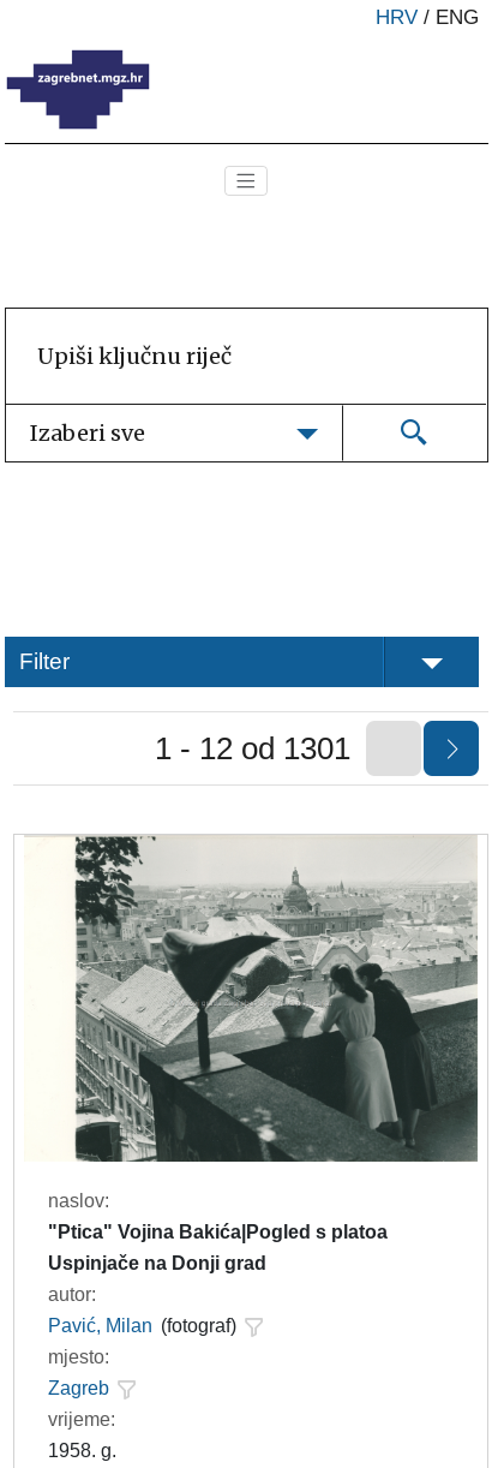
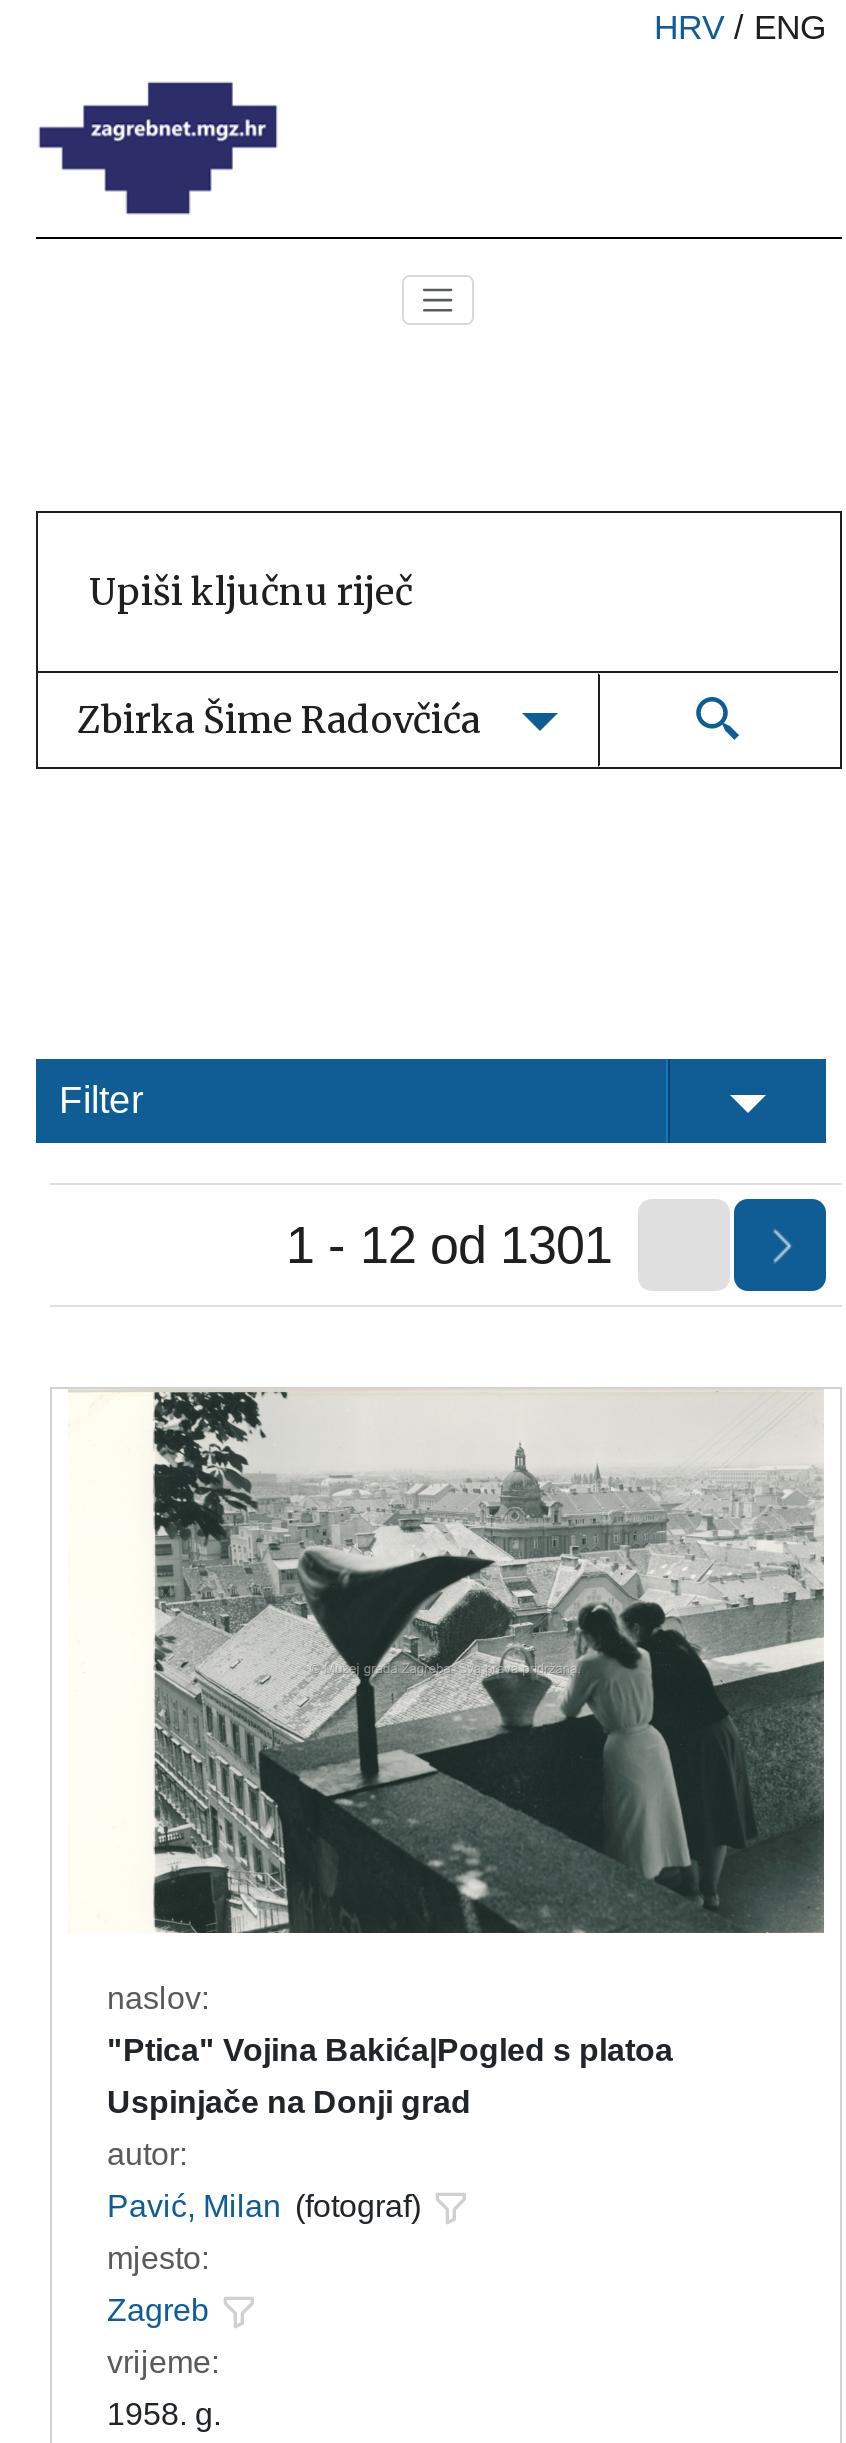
[29,419,145,447] Izaberi sve -> [77,697,481,743] Zbirka Šime Radovčića

